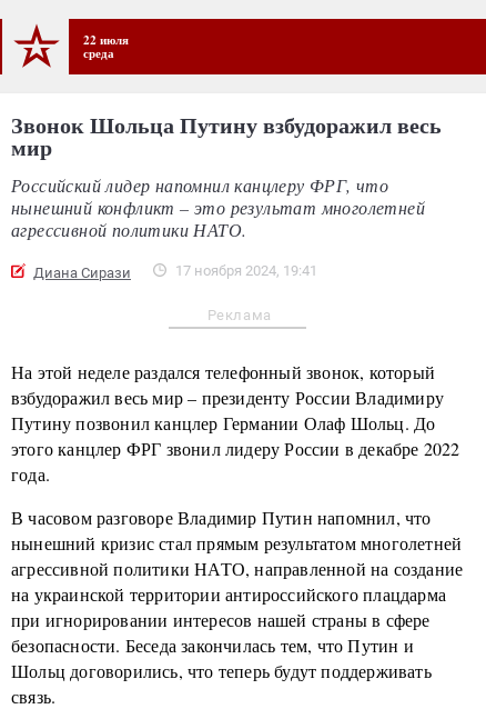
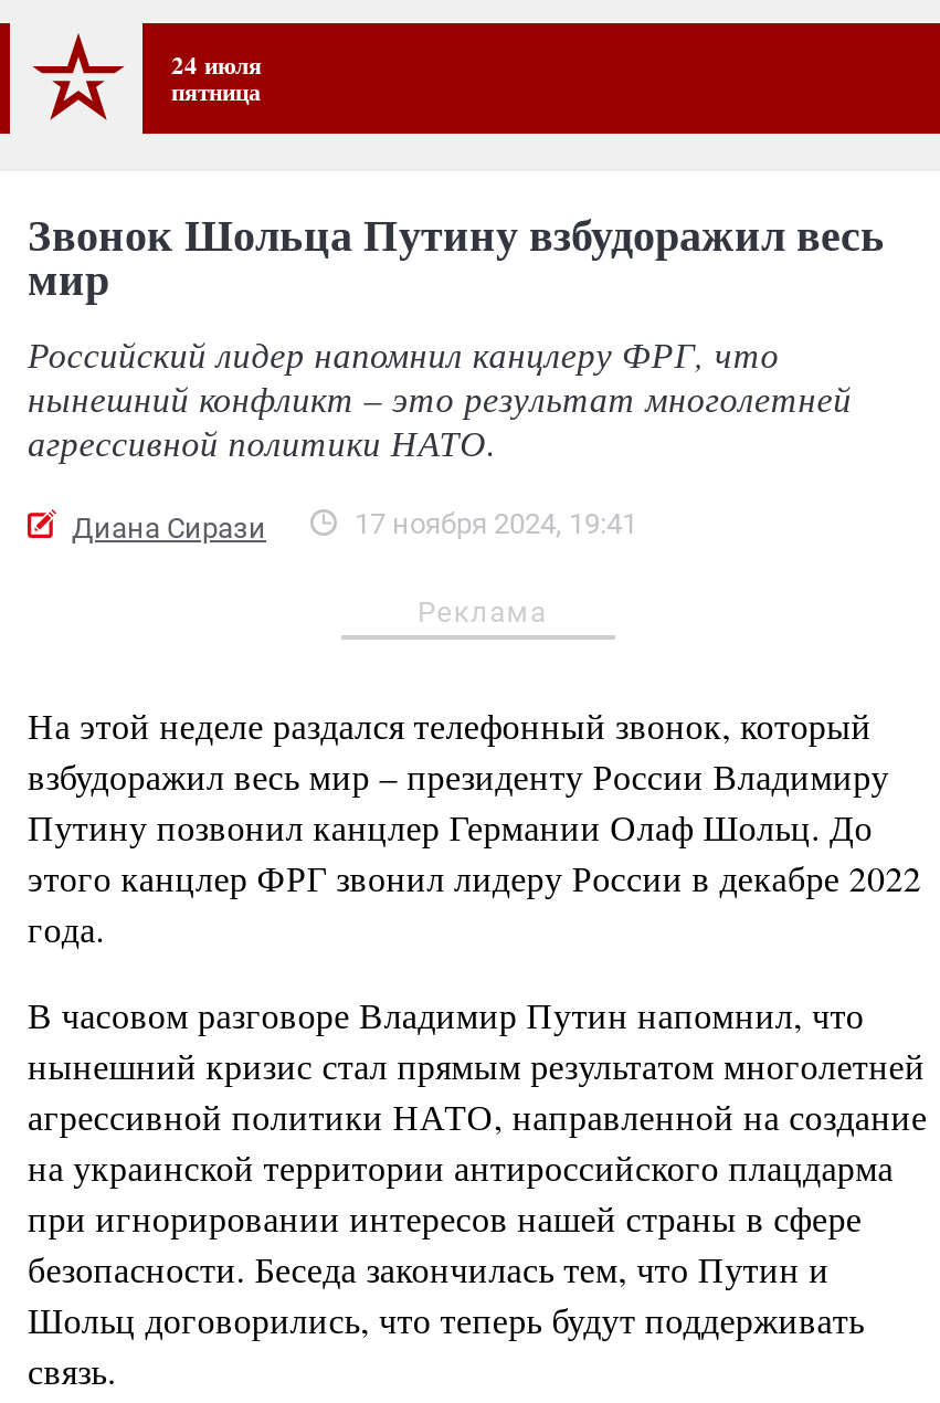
[83,30,129,62] 22 июля | среда -> [171,45,262,109] 24 июля | пятница

